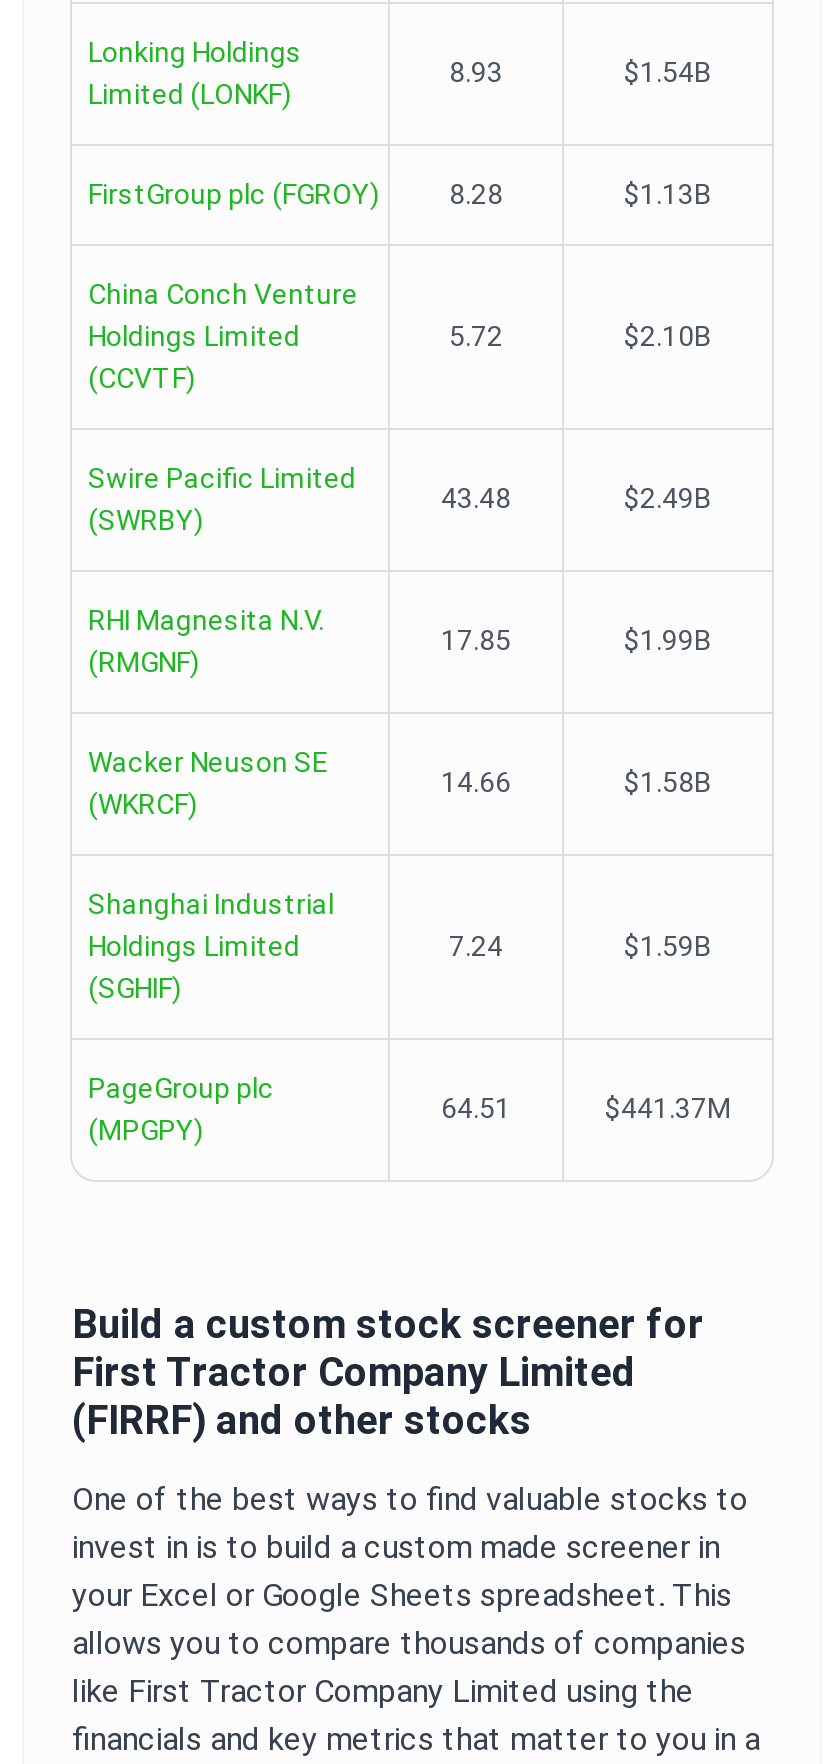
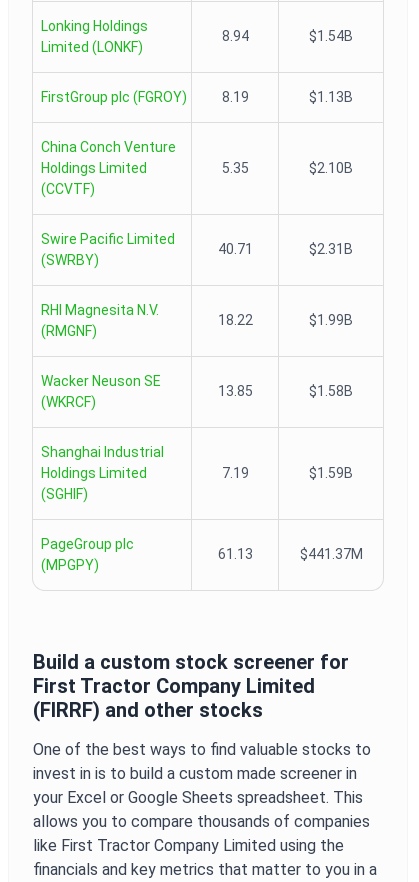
[449,56,503,88] 8.93 -> [221,28,248,44] 8.94
[449,178,503,210] 8.28 -> [221,89,248,105] 8.19
[449,320,503,352] 5.72 -> [221,160,248,176] 5.35
[441,482,712,514] 43.48 | $2.49B -> [217,241,353,257] 40.71 | $2.31B
[441,624,511,656] 17.85 -> [217,312,252,328] 18.22
[441,766,511,798] 14.66 -> [217,383,252,399] 13.85
[449,930,503,962] 7.24 -> [221,465,248,481] 7.19
[441,1092,511,1124] 64.51 -> [217,546,252,562] 61.13

